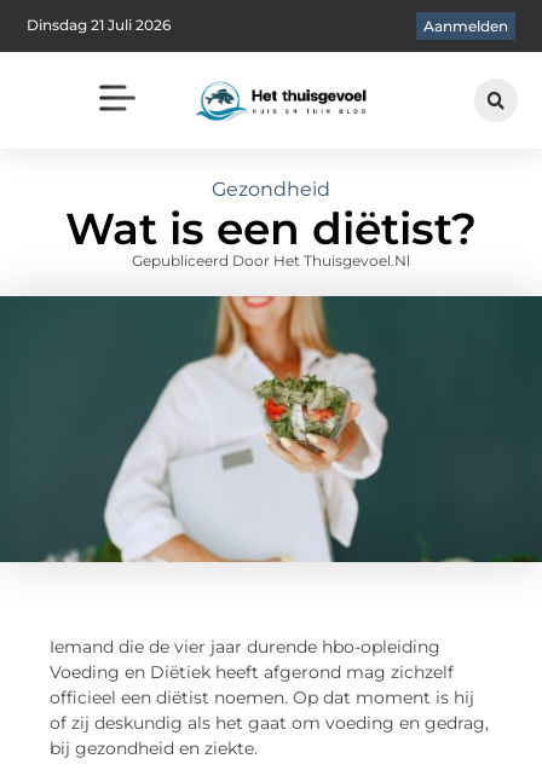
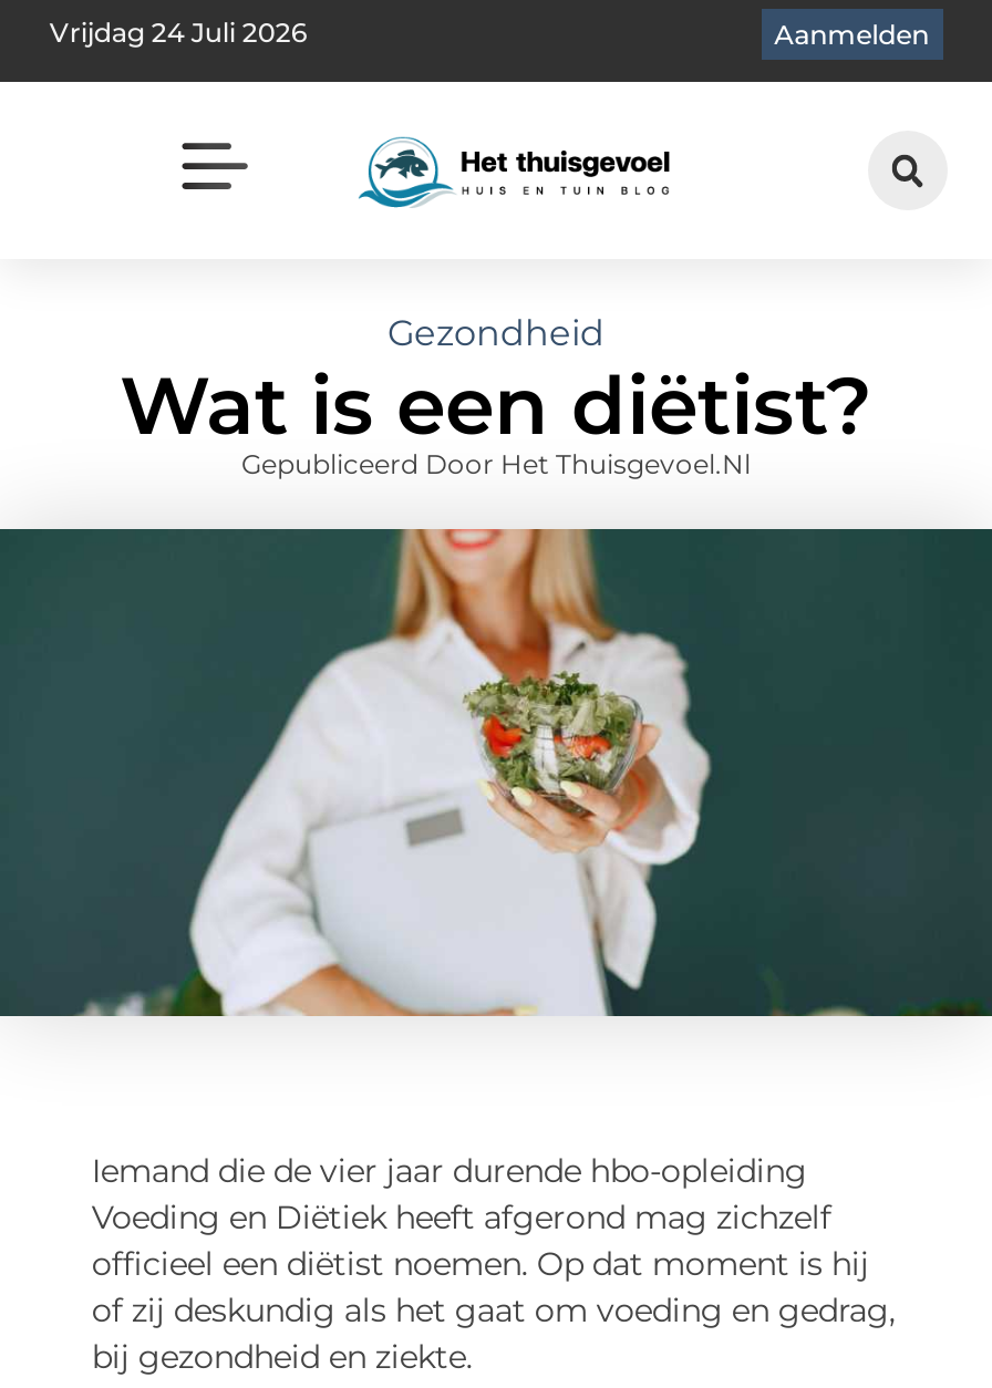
[27,15,171,33] Dinsdag 21 Juli 2026 -> [50,15,306,48] Vrijdag 24 Juli 2026

